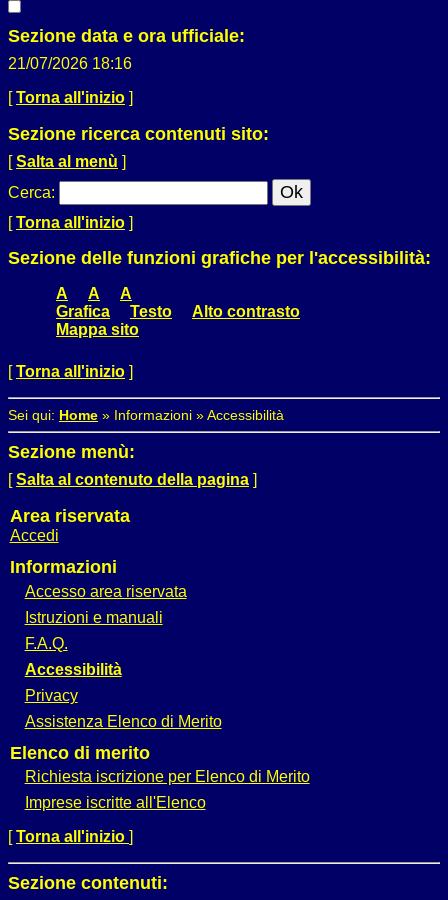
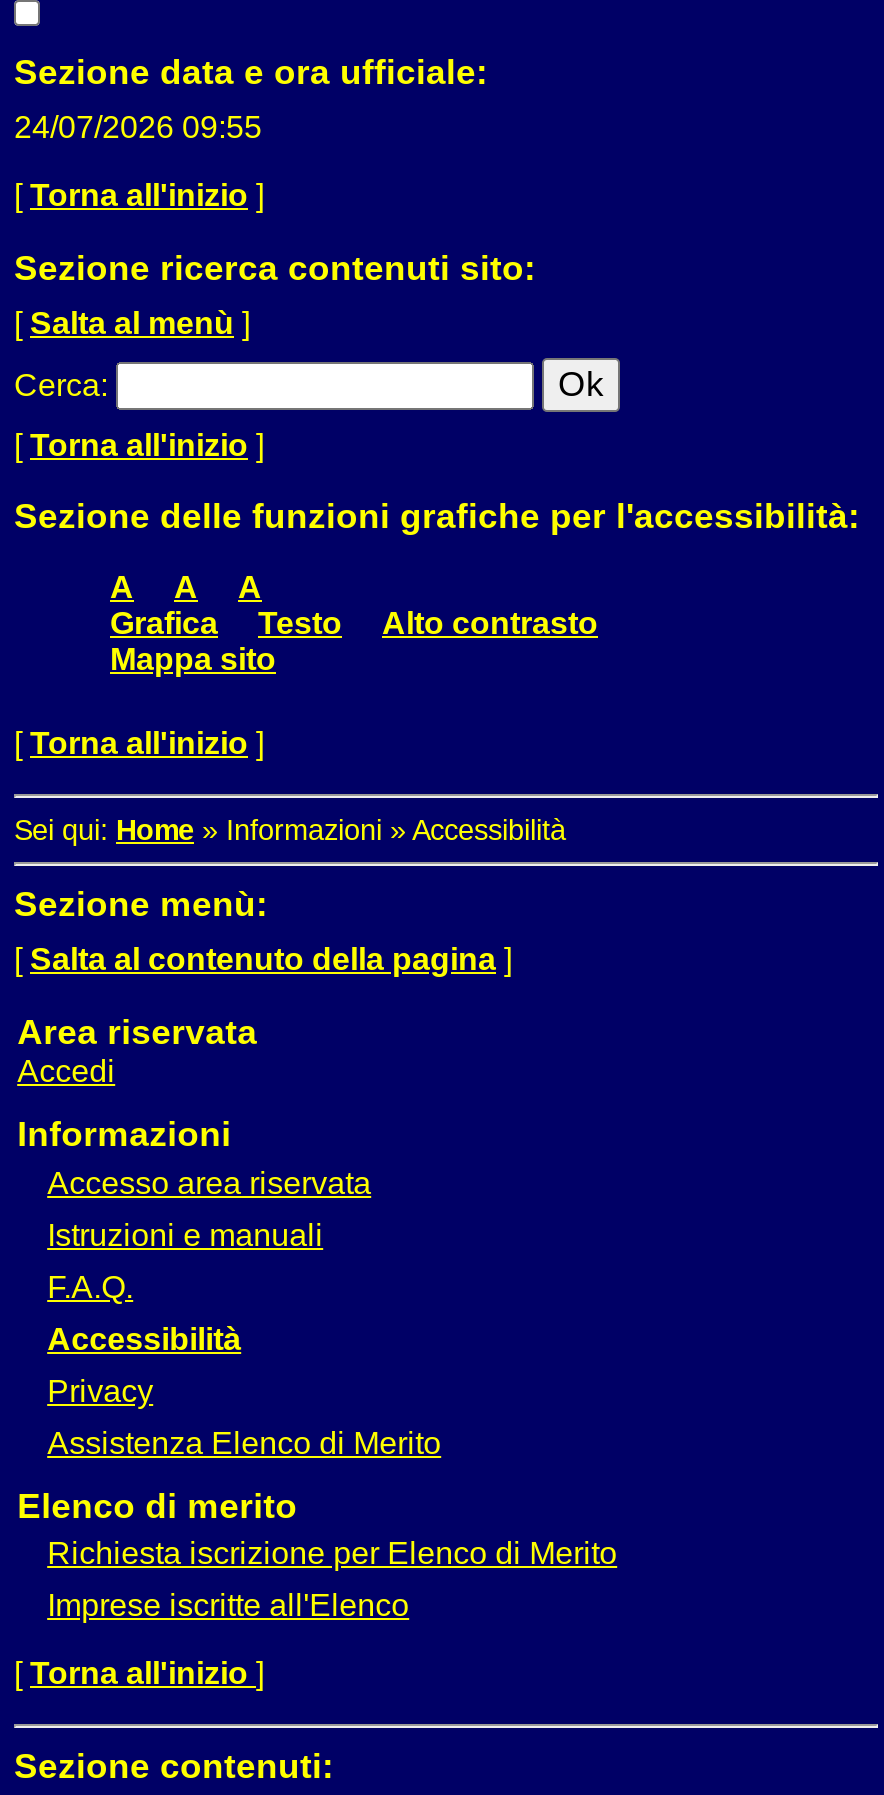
[8,55,132,72] 21/07/2026 18:16 -> [14,110,262,144] 24/07/2026 09:55

